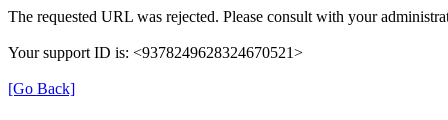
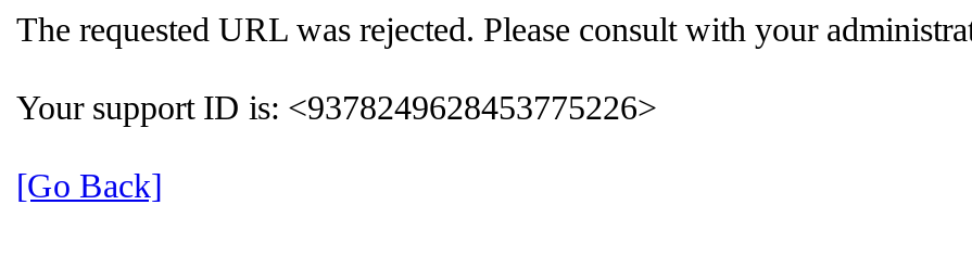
[8,44,303,61] Your support ID is: <9378249628324670521> -> [16,89,657,126] Your support ID is: <9378249628453775226>

